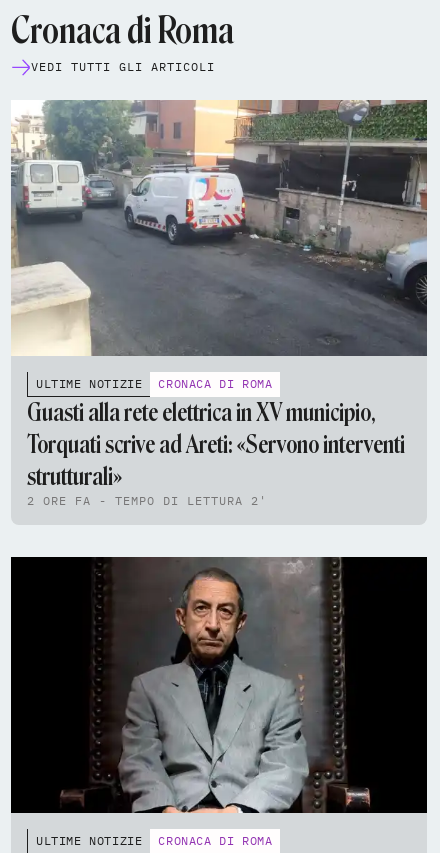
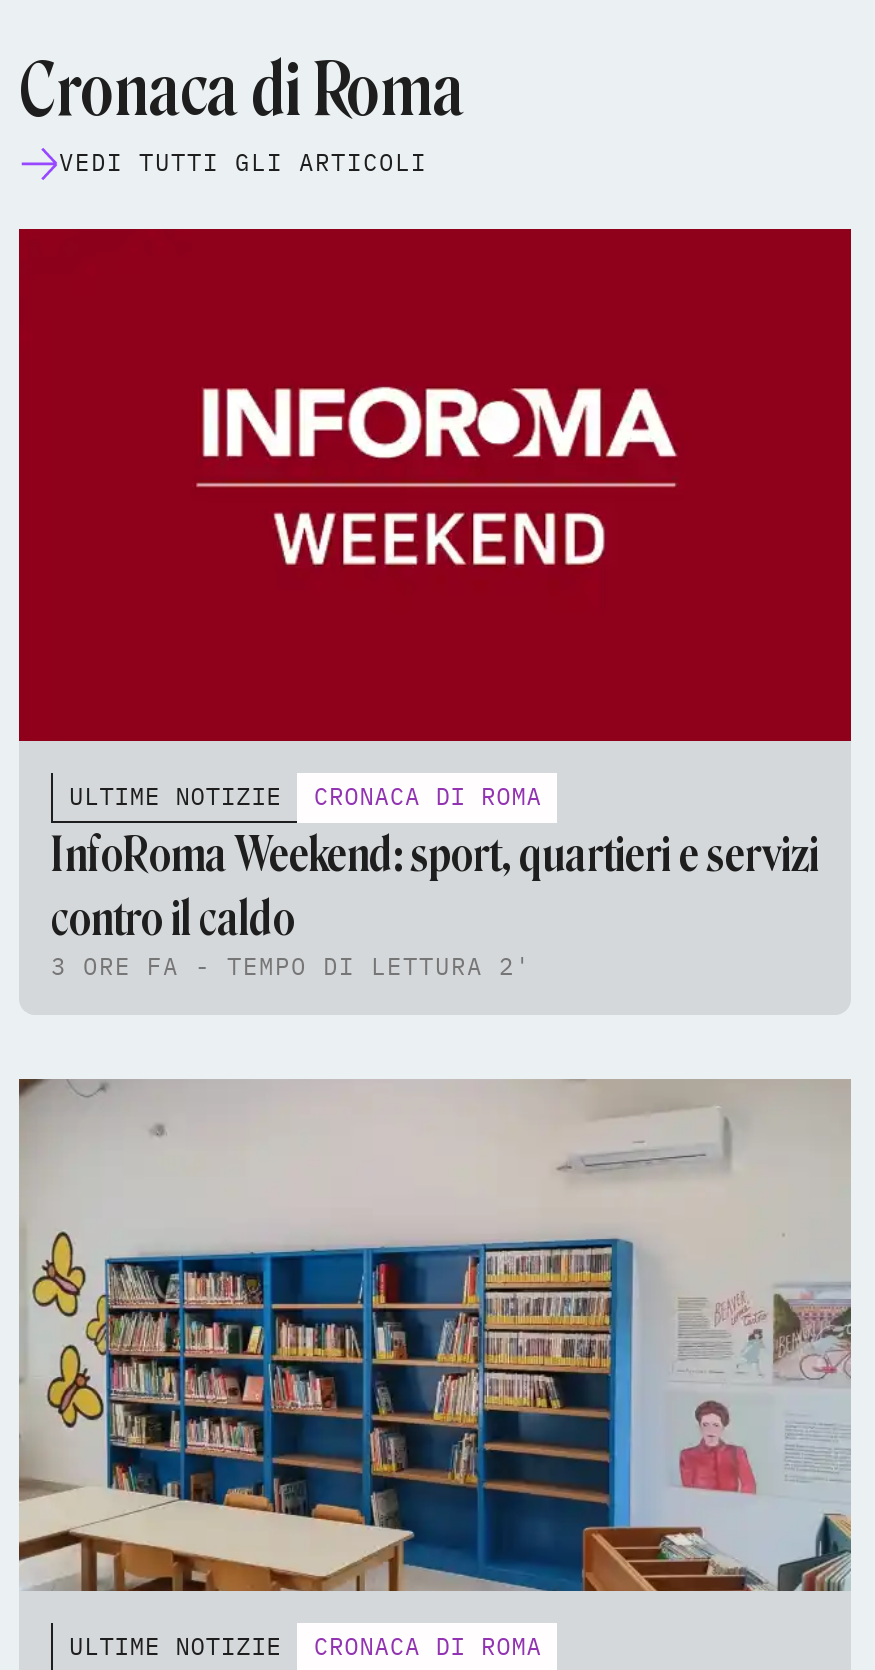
[10,99,428,356] [image] -> [17,227,853,743] [image]
[27,398,405,508] Guasti alla rete elettrica in XV municipio, | Torquati scrive ad Areti: «Servono interventi | strutturali» | 2 ORE FA - TEMPO DI LETTURA 2' -> [51,825,819,981] InfoRoma Weekend: sport, quartieri e servizi | contro il caldo | 3 ORE FA - TEMPO DI LETTURA 2'
[10,556,428,814] [image] -> [17,1079,853,1593] [image]

